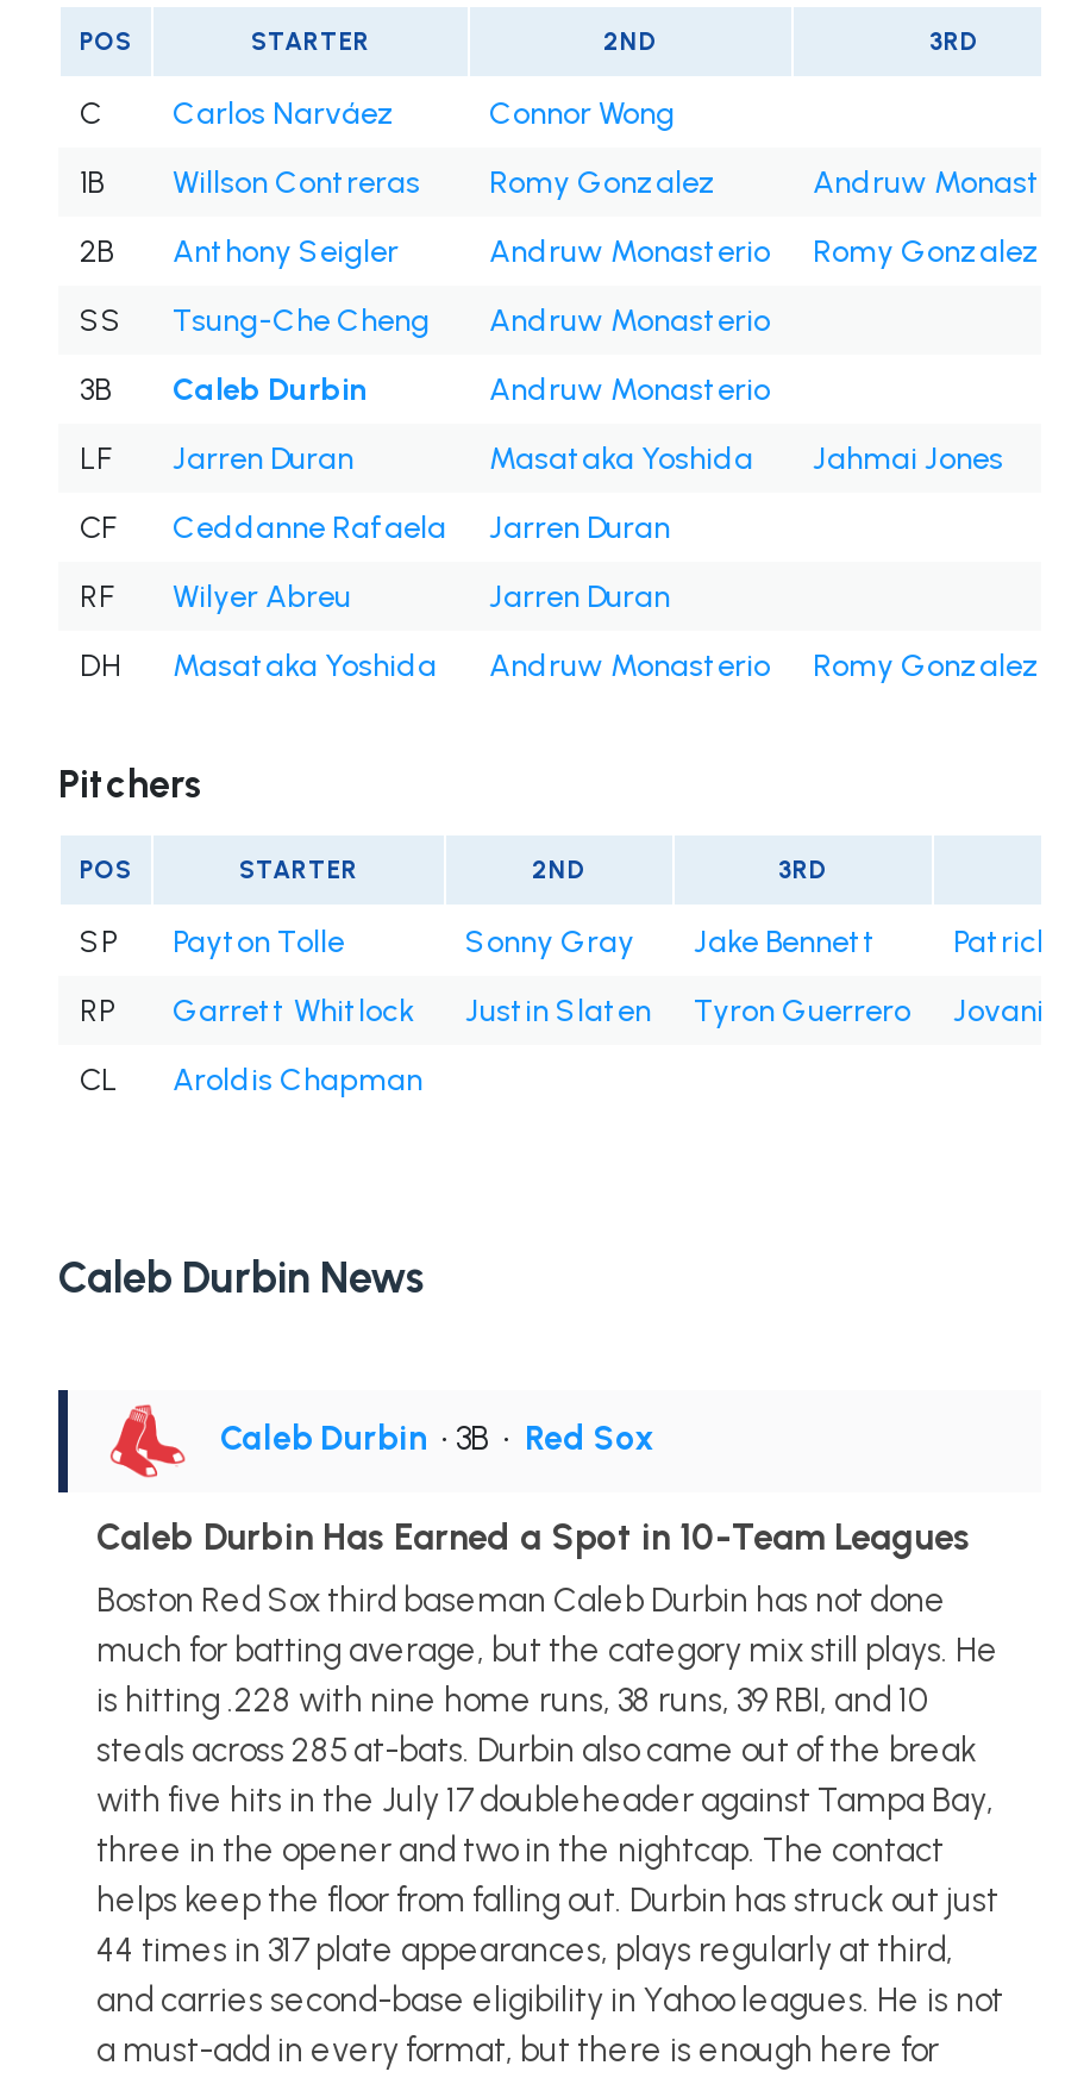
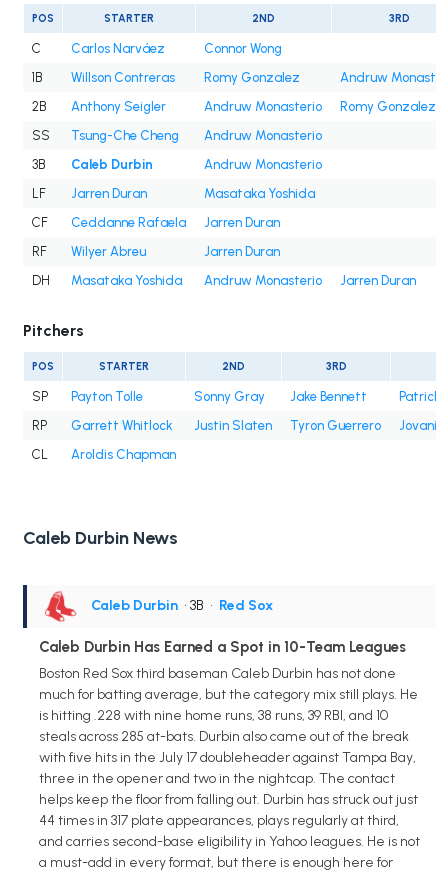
[813,441,1003,477] Jahmai Jones -> none
[813,648,1041,684] Romy Gonzalez -> [340,273,416,288] Jarren Duran

